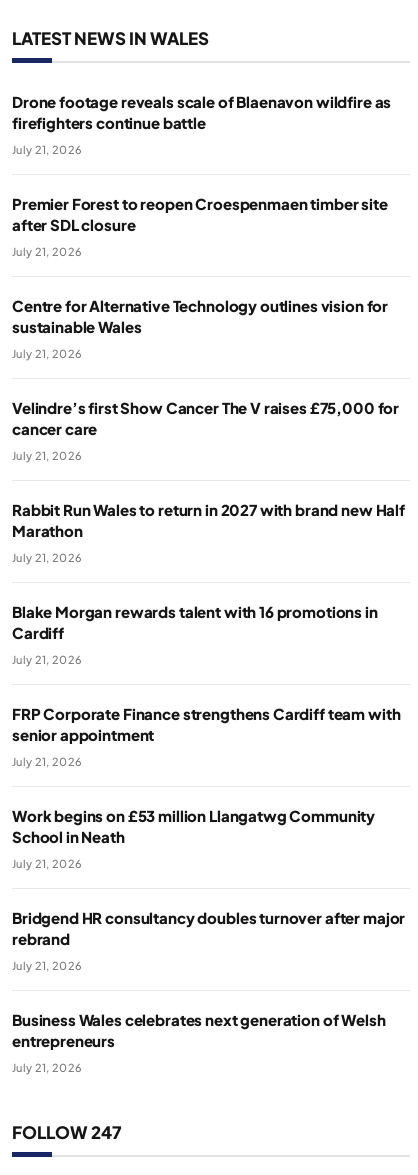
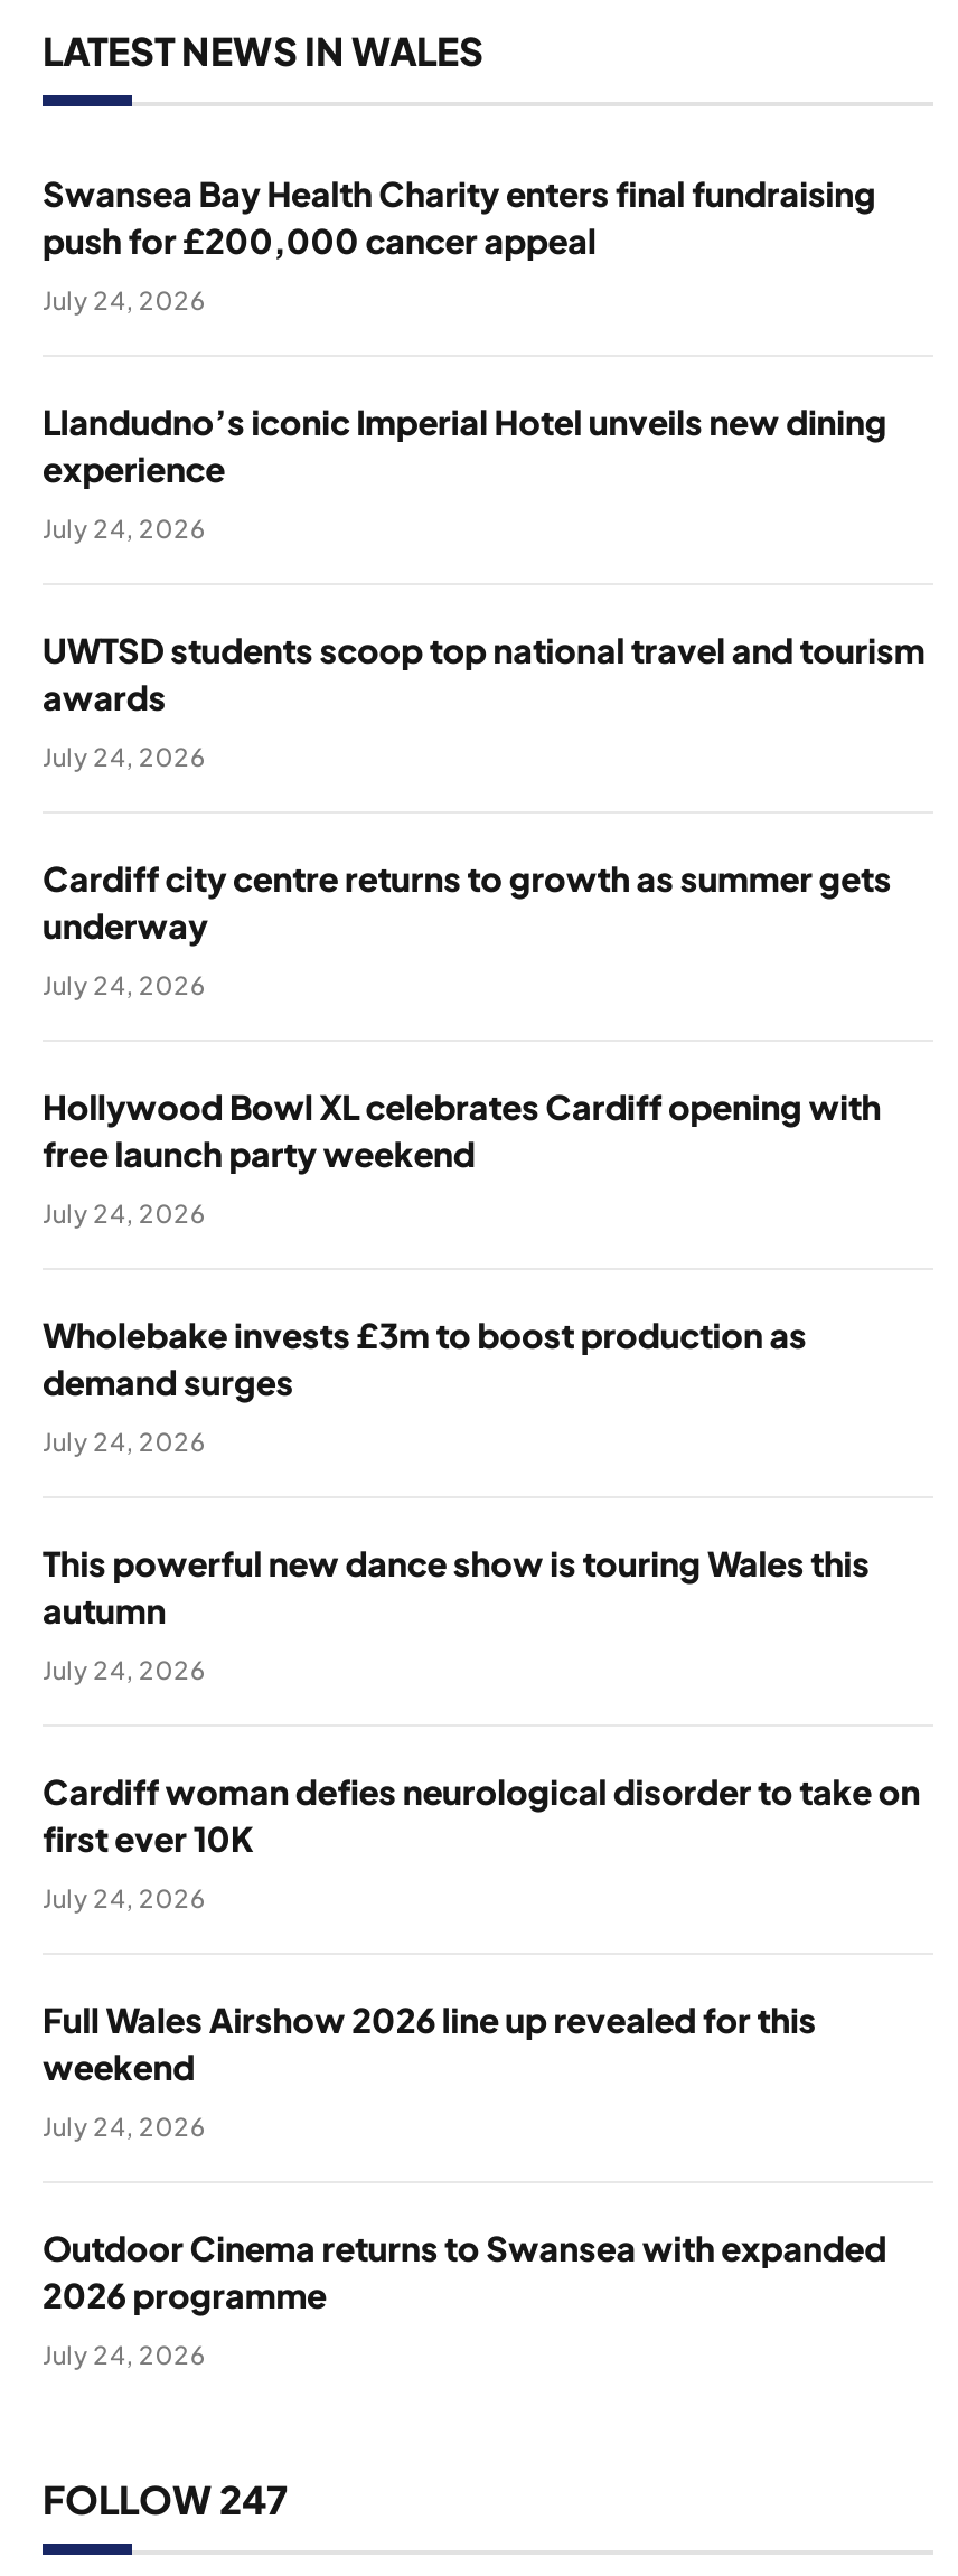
[12,92,391,132] Drone footage reveals scale of Blaenavon wildfire as | firefighters continue battle -> [43,171,876,261] Swansea Bay Health Charity enters final fundraising | push for £200,000 cancer appeal
[12,143,82,156] July 21, 2026 -> [43,285,207,314] July 24, 2026
[12,194,388,234] Premier Forest to reopen Croespenmaen timber site | after SDL closure -> [43,399,887,489] Llandudno’s iconic Imperial Hotel unveils new dining | experience
[12,245,82,258] July 21, 2026 -> [43,513,207,543] July 24, 2026
[12,296,388,336] Centre for Alternative Technology outlines vision for | sustainable Wales -> [43,628,925,717] UWTSD students scoop top national travel and tourism | awards
[12,347,82,360] July 21, 2026 -> [43,742,207,771] July 24, 2026
[12,398,399,438] Velindre’s first Show Cancer The V raises £75,000 for | cancer care -> [43,856,891,945] Cardiff city centre returns to growth as summer gets | underway
[12,449,82,462] July 21, 2026 -> [43,970,207,999] July 24, 2026
[12,500,405,540] Rabbit Run Wales to return in 2027 with brand new Half | Marathon -> [43,1084,881,1174] Hollywood Bowl XL celebrates Cardiff opening with | free launch party weekend
[12,551,82,564] July 21, 2026 -> [43,1198,207,1227] July 24, 2026
[12,602,378,642] Blake Morgan rewards talent with 16 promotions in | Cardiff -> [43,1312,807,1402] Wholebake invests £3m to boost production as | demand surges
[12,653,82,666] July 21, 2026 -> [43,1427,207,1456] July 24, 2026
[12,704,400,744] FRP Corporate Finance strengthens Cardiff team with | senior appointment -> [43,1541,870,1630] This powerful new dance show is touring Wales this | autumn
[12,755,82,768] July 21, 2026 -> [43,1655,207,1684] July 24, 2026
[12,806,375,846] Work begins on £53 million Llangatwg Community | School in Neath -> [43,1769,920,1858] Cardiff woman defies neurological disorder to take on | first ever 10K
[12,857,82,870] July 21, 2026 -> [43,1883,207,1912] July 24, 2026
[12,908,405,948] Bridgend HR consultancy doubles turnover after major | rebrand -> [43,1997,816,2087] Full Wales Airshow 2026 line up revealed for this | weekend
[12,959,82,972] July 21, 2026 -> [43,2111,207,2140] July 24, 2026
[12,1010,385,1050] Business Wales celebrates next generation of Welsh | entrepreneurs -> [43,2226,886,2315] Outdoor Cinema returns to Swansea with expanded | 2026 programme
[12,1061,82,1074] July 21, 2026 -> [43,2340,207,2369] July 24, 2026

